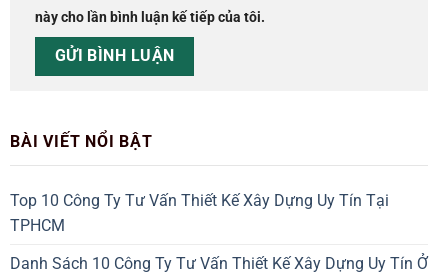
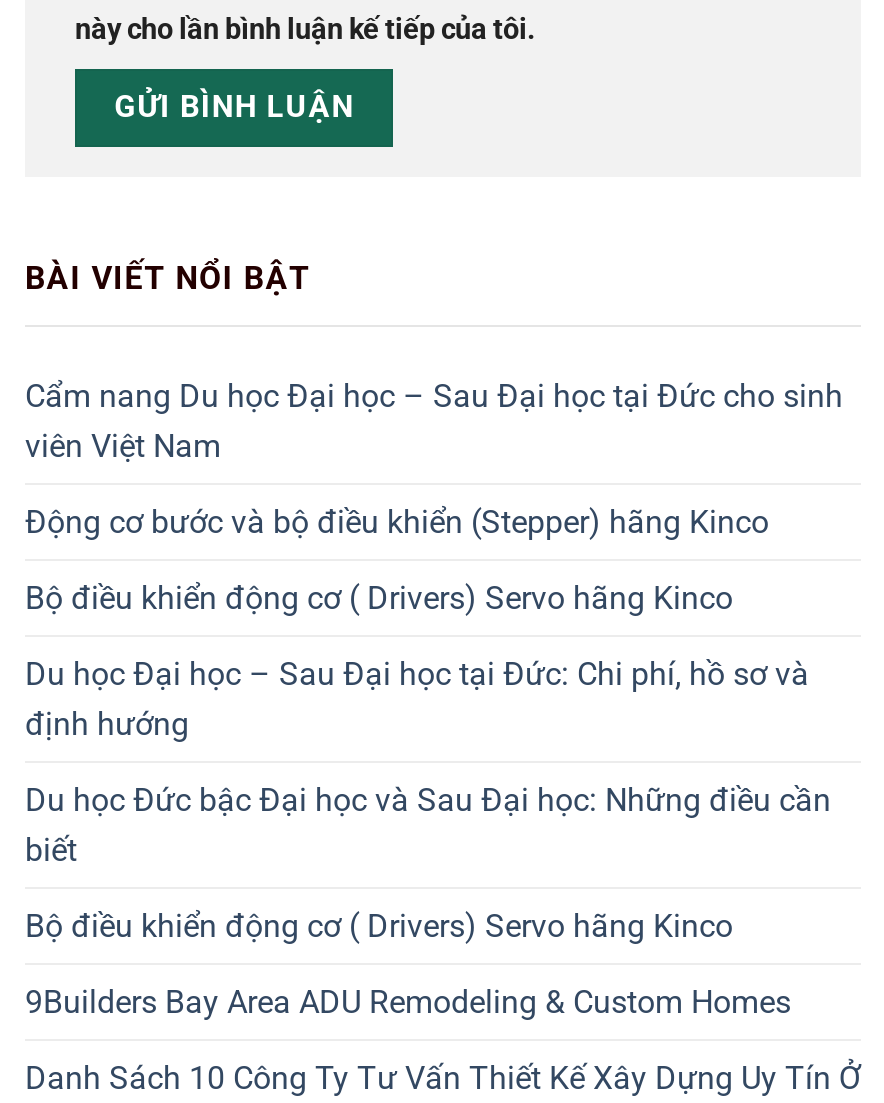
[10,191,389,235] Top 10 Công Ty Tư Vấn Thiết Kế Xây Dựng Uy Tín Tại | TPHCM -> [25,376,843,1020] Cẩm nang Du học Đại học – Sau Đại học tại Đức cho sinh | viên Việt Nam | Động cơ bước và bộ điều khiển (Stepper) hãng Kinco | Bộ điều khiển động cơ ( Drivers) Servo hãng Kinco | Du học Đại học – Sau Đại học tại Đức: Chi phí, hồ sơ và | định hướng | Du học Đức bậc Đại học và Sau Đại học: Những điều cần | biết | Bộ điều khiển động cơ ( Drivers) Servo hãng Kinco | 9Builders Bay Area ADU Remodeling & Custom Homes

